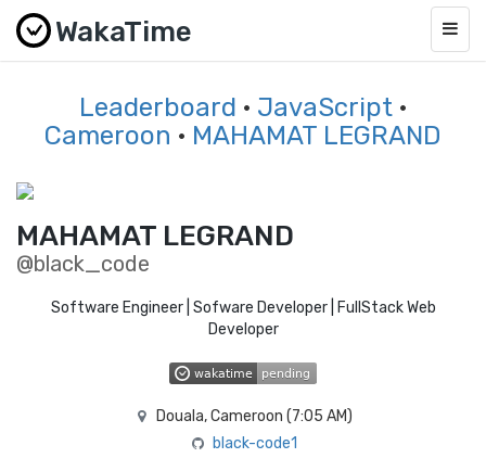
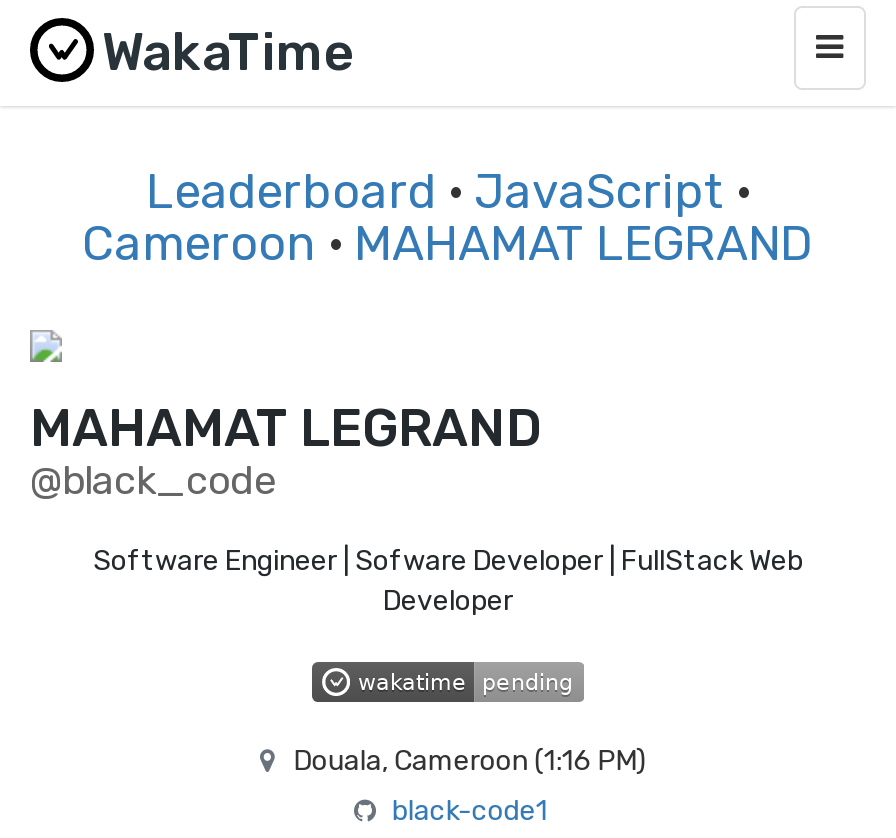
[157,407,353,426] Douala, Cameroon (7:05 AM) -> [294,745,646,779] Douala, Cameroon (1:16 PM)

